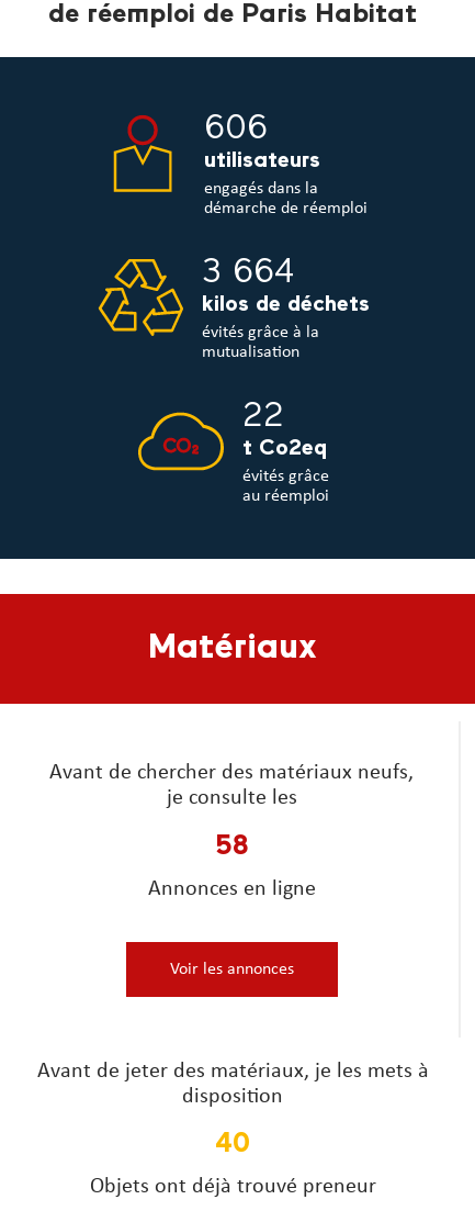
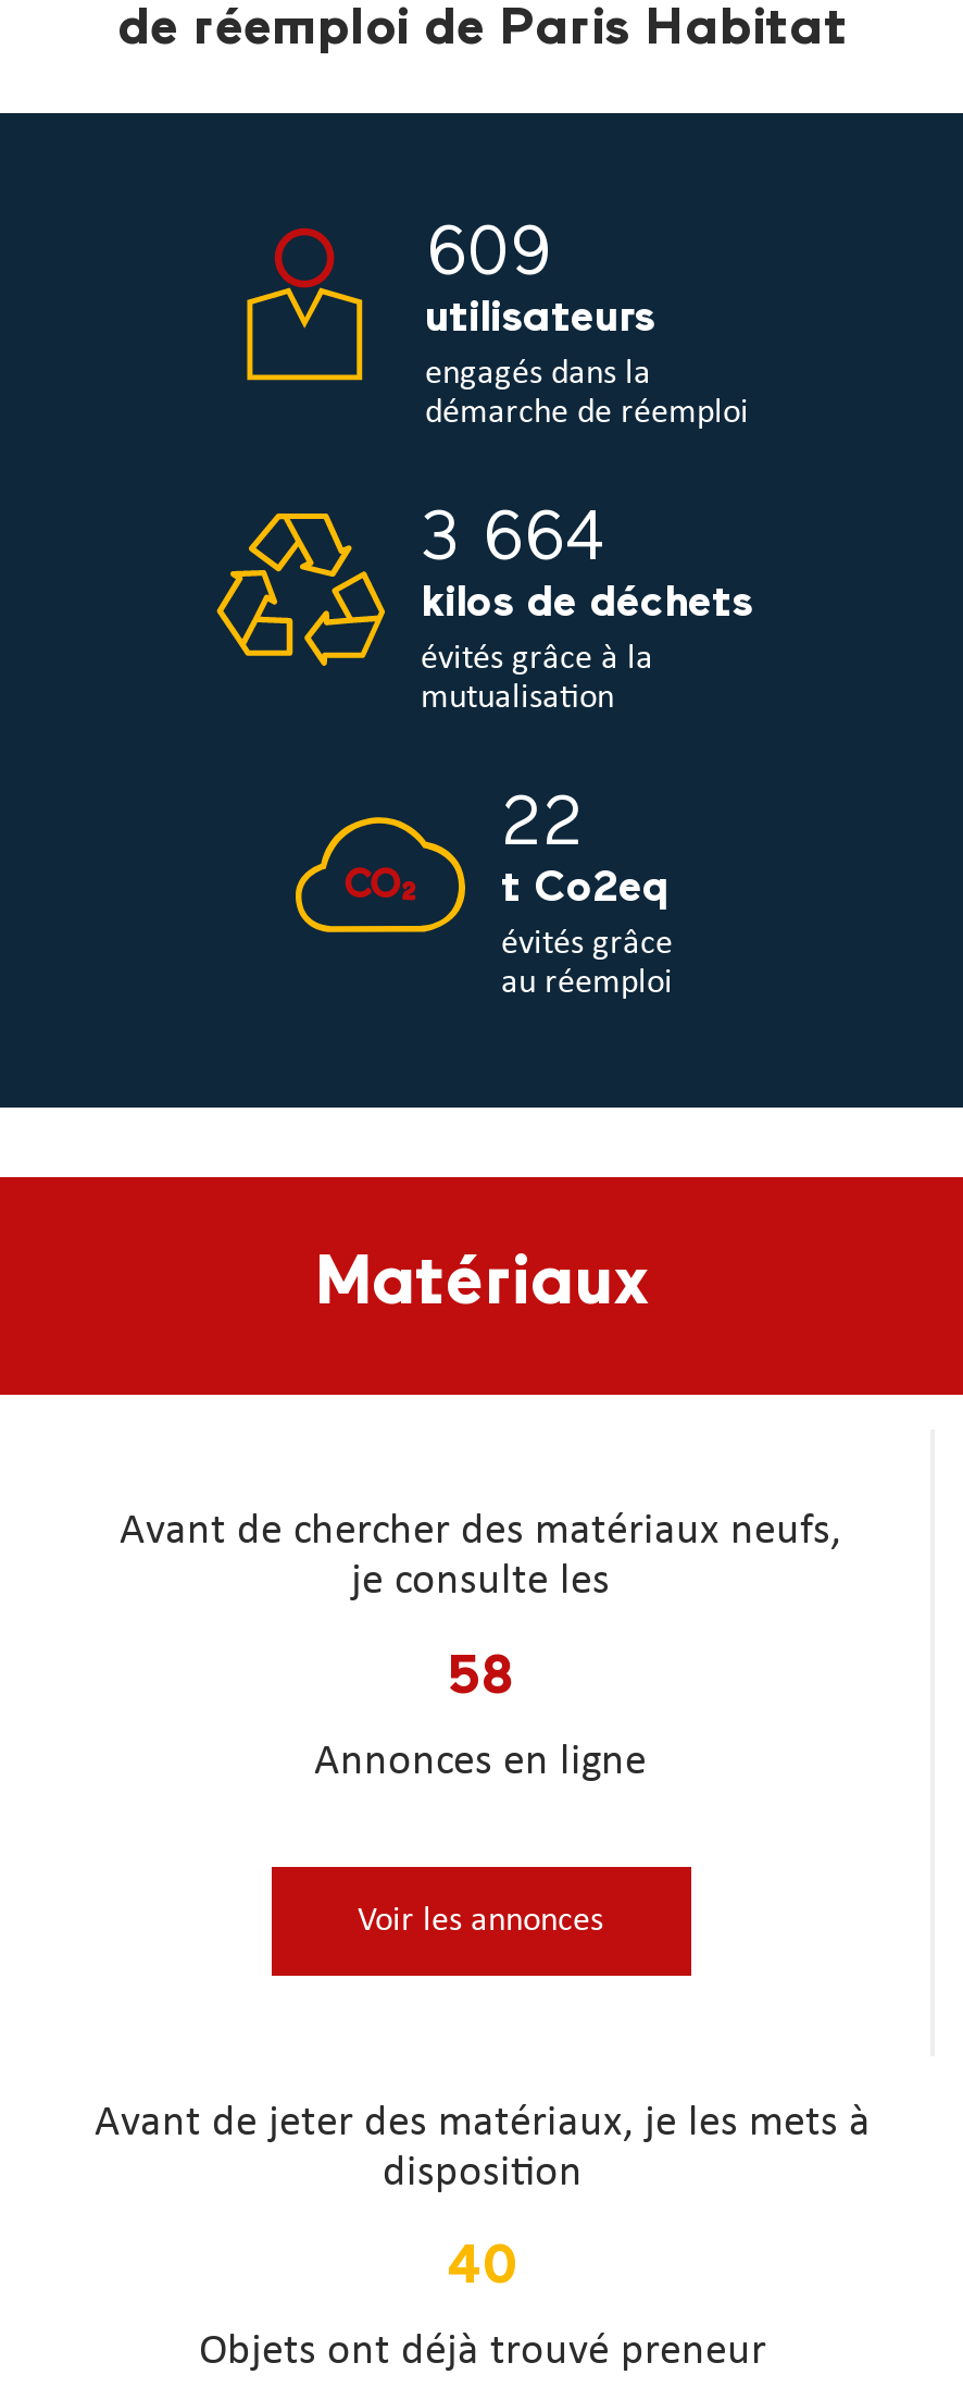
[203,115,267,145] 606 -> [425,227,551,288] 609

